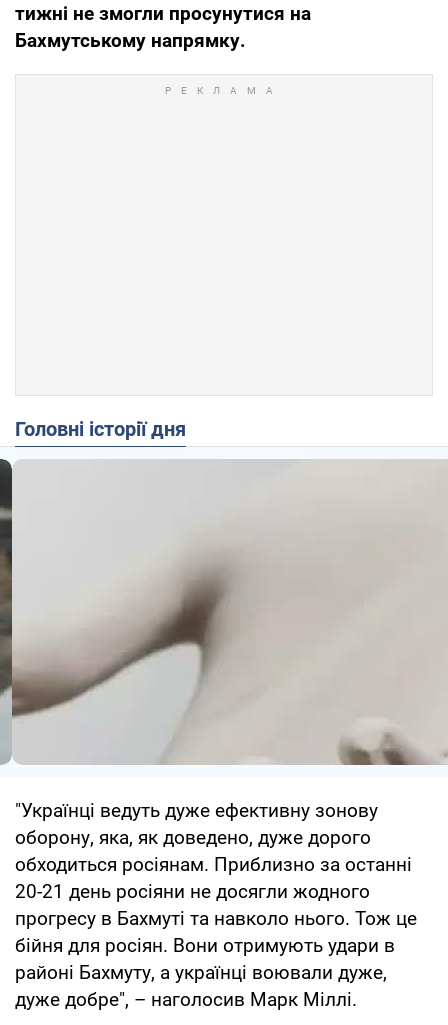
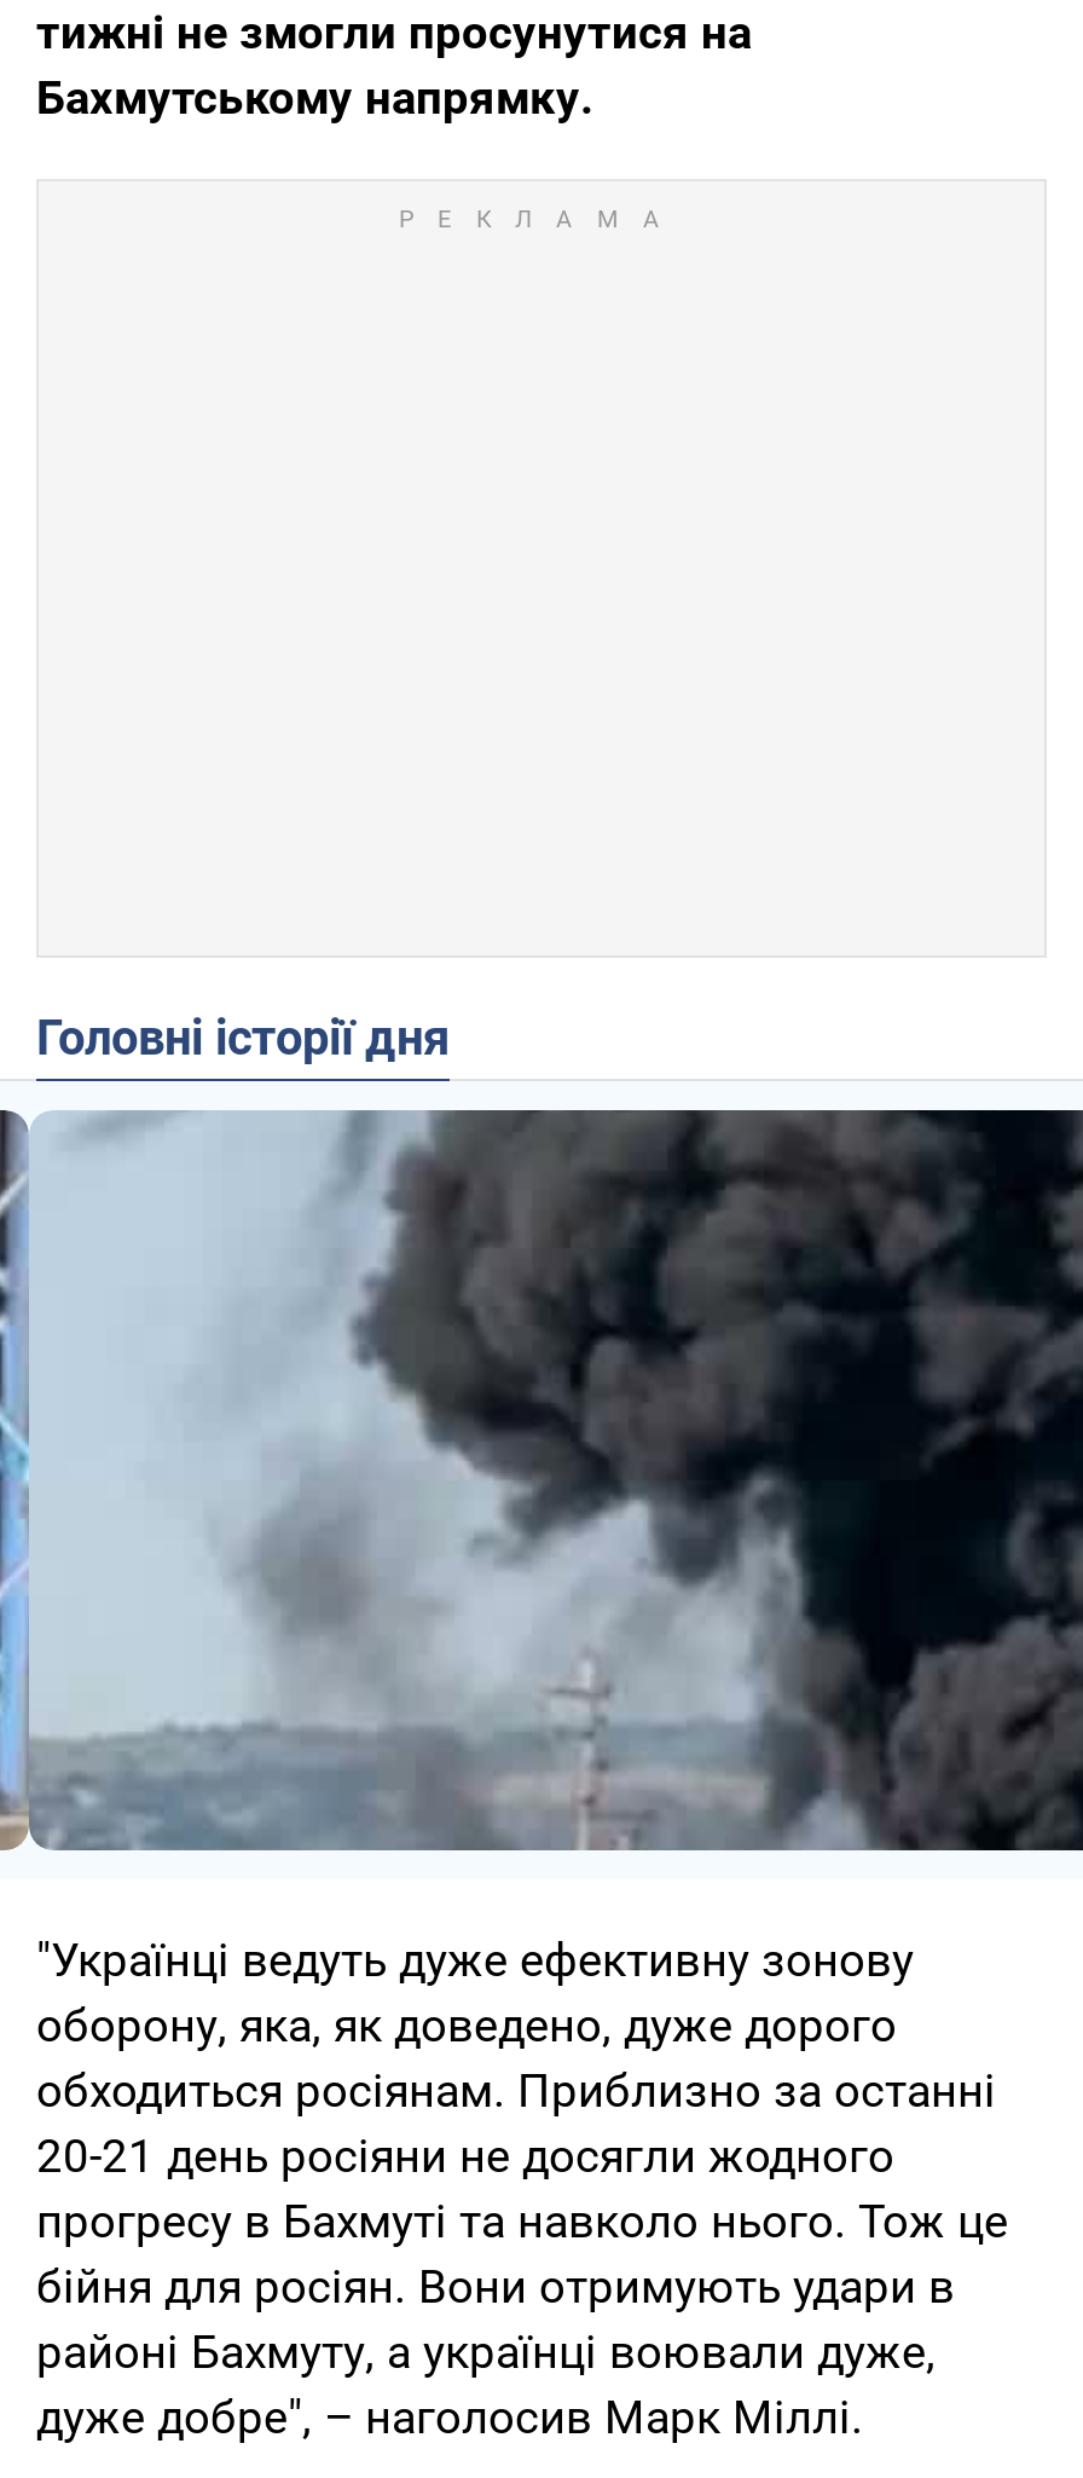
[3,459,445,766] [image] -> [7,1108,1076,1853] [image]

